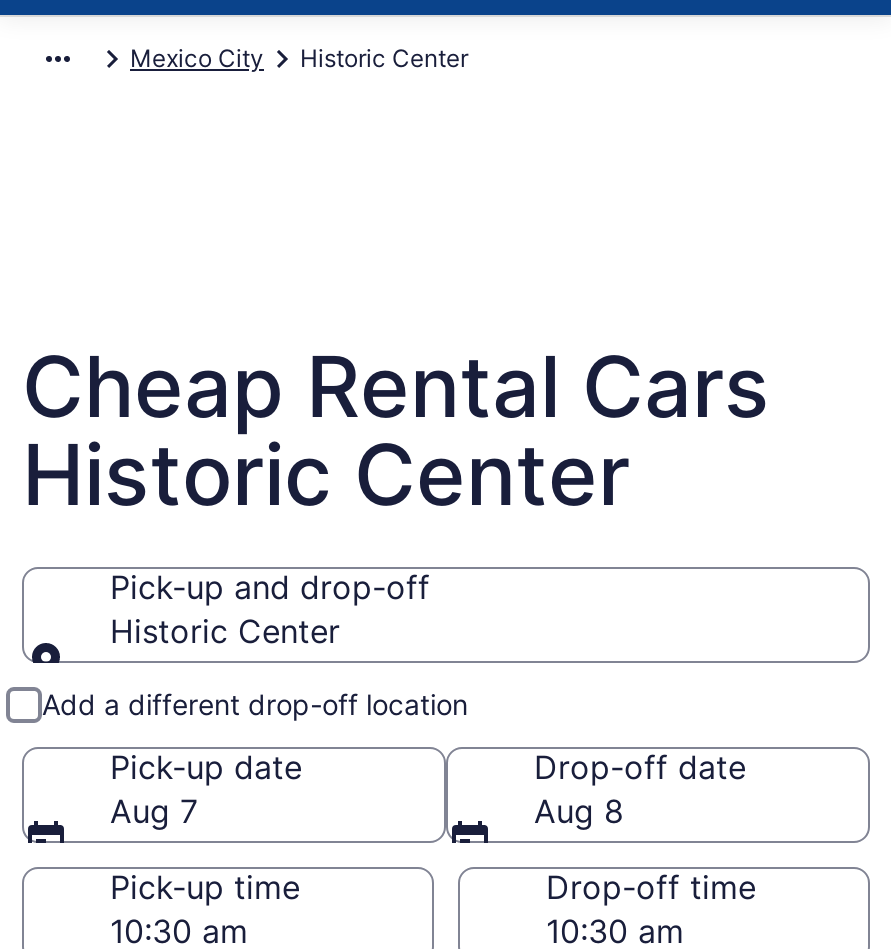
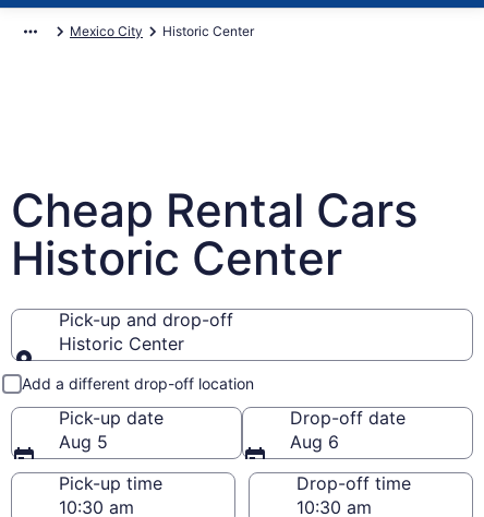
[110,791,198,831] Aug 7 -> [59,431,108,453] Aug 5
[534,791,624,831] Aug 8 -> [290,431,339,453] Aug 6

